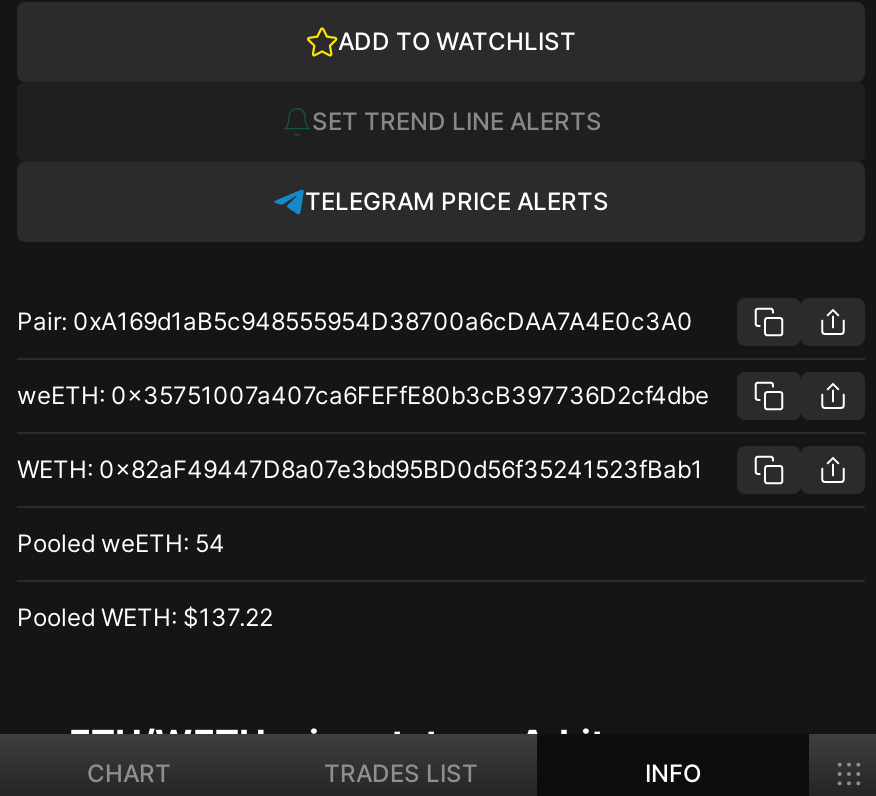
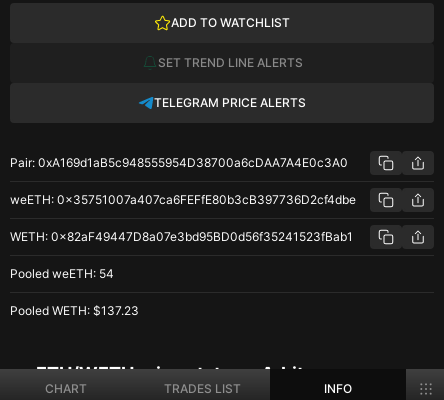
[17,603,273,633] Pooled WETH: $137.22 -> [10,303,139,318] Pooled WETH: $137.23

